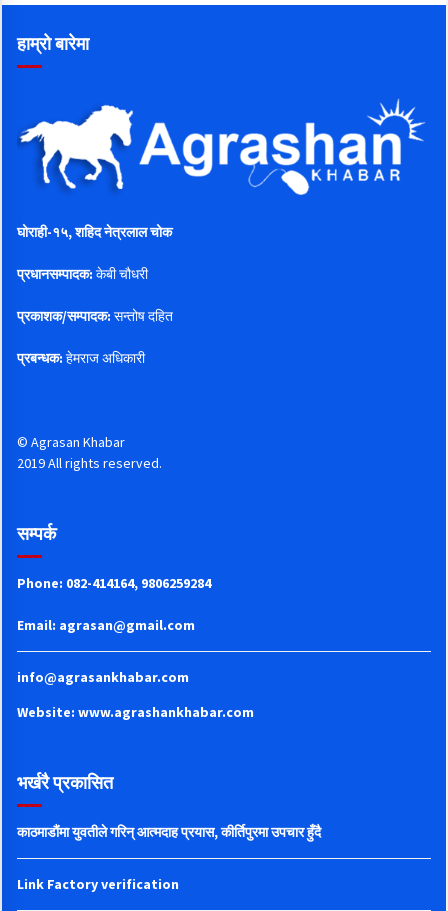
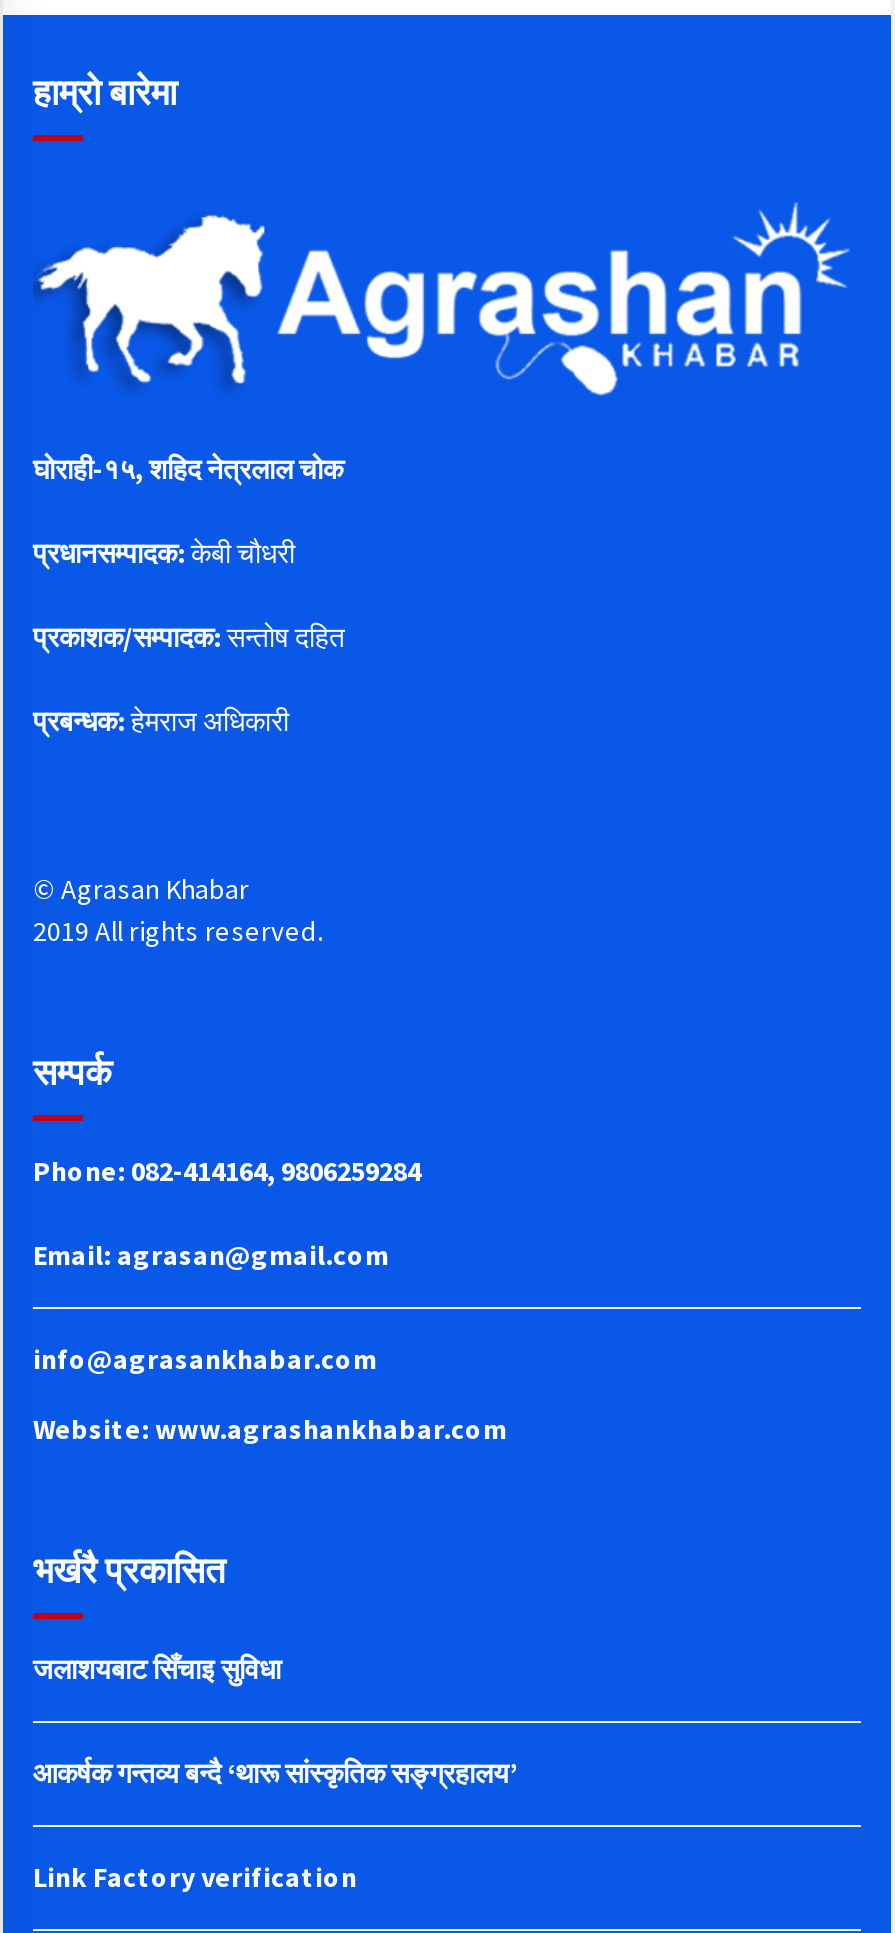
[17,823,321,841] काठमाडौंमा युवतीले गरिन् आत्मदाह प्रयास, कीर्तिपुरमा उपचार हुँदै -> [33,1652,517,1792] जलाशयबाट सिँचाइ सुविधा | आकर्षक गन्तव्य बन्दै ‘थारू सांस्कृतिक सङ्ग्रहालय’

